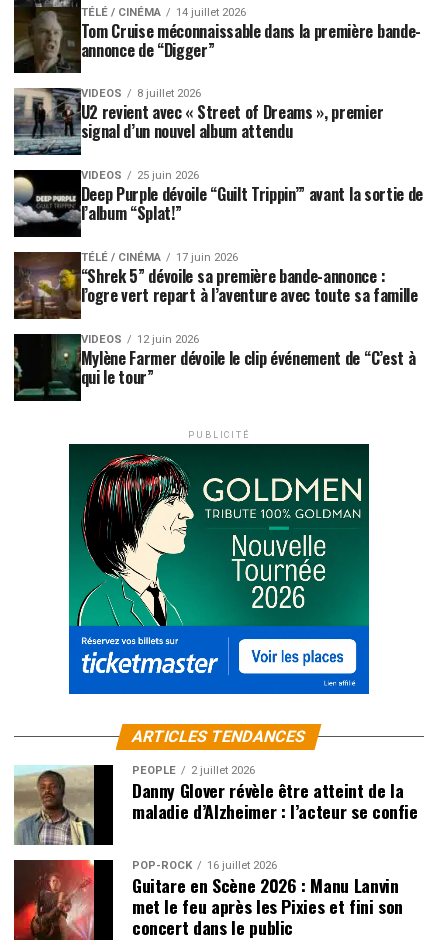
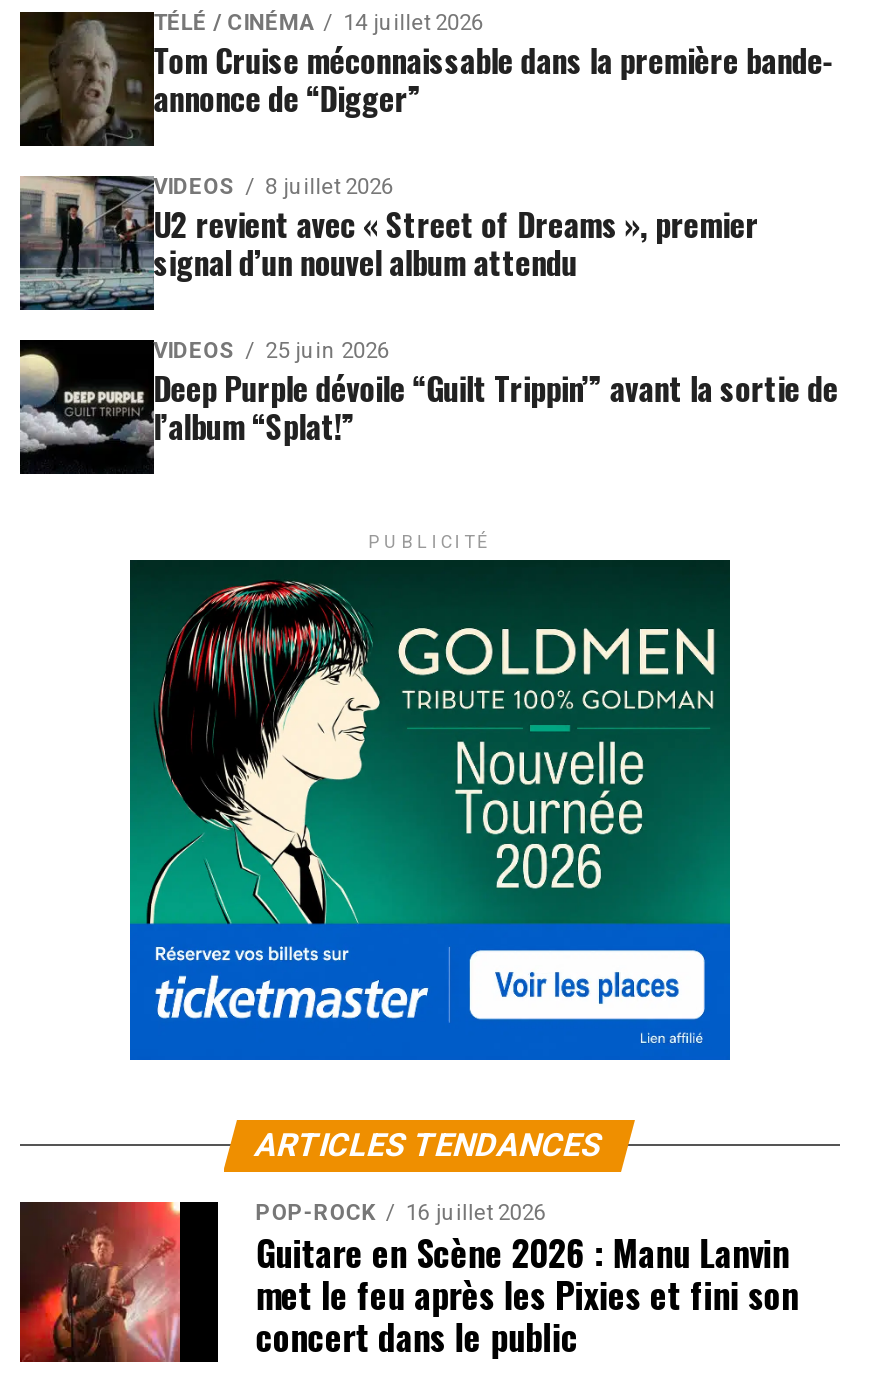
[14,251,418,389] [image] | TÉLÉ / CINÉMA | 17 juin 2026 | “Shrek 5” dévoile sa première bande-annonce : | l’ogre vert repart à l’aventure avec toute sa famille | VIDEOS | 12 juin 2026 | Mylène Farmer dévoile le clip événement de “C’est à | qui le tour” -> none
[13,334,66,396] [image] -> none
[13,764,418,846] [image] | PEOPLE | 2 juillet 2026 | Danny Glover révèle être atteint de la | maladie d’Alzheimer : l’acteur se confie -> none

